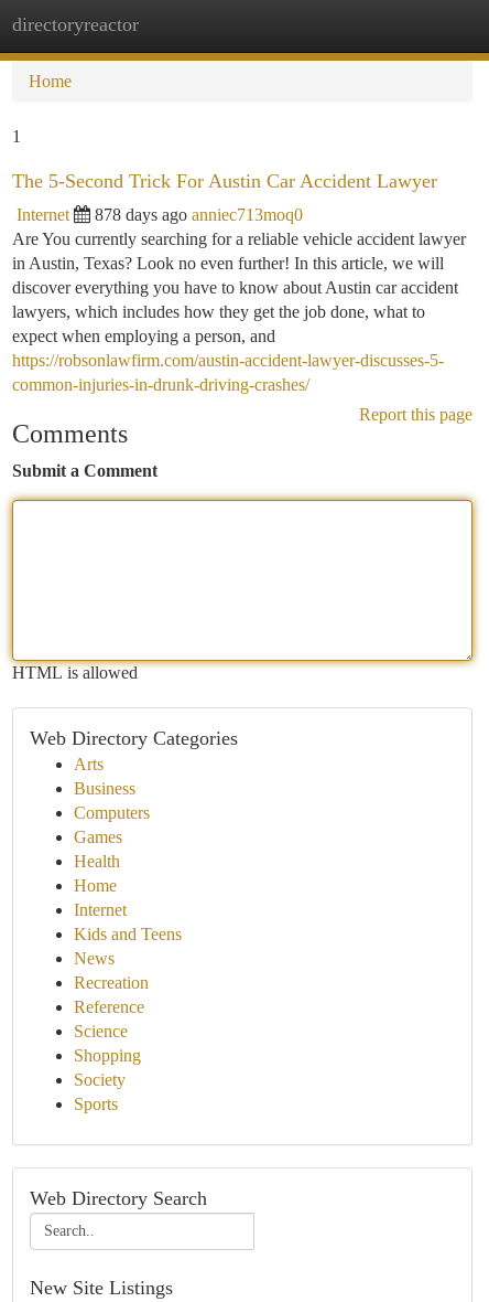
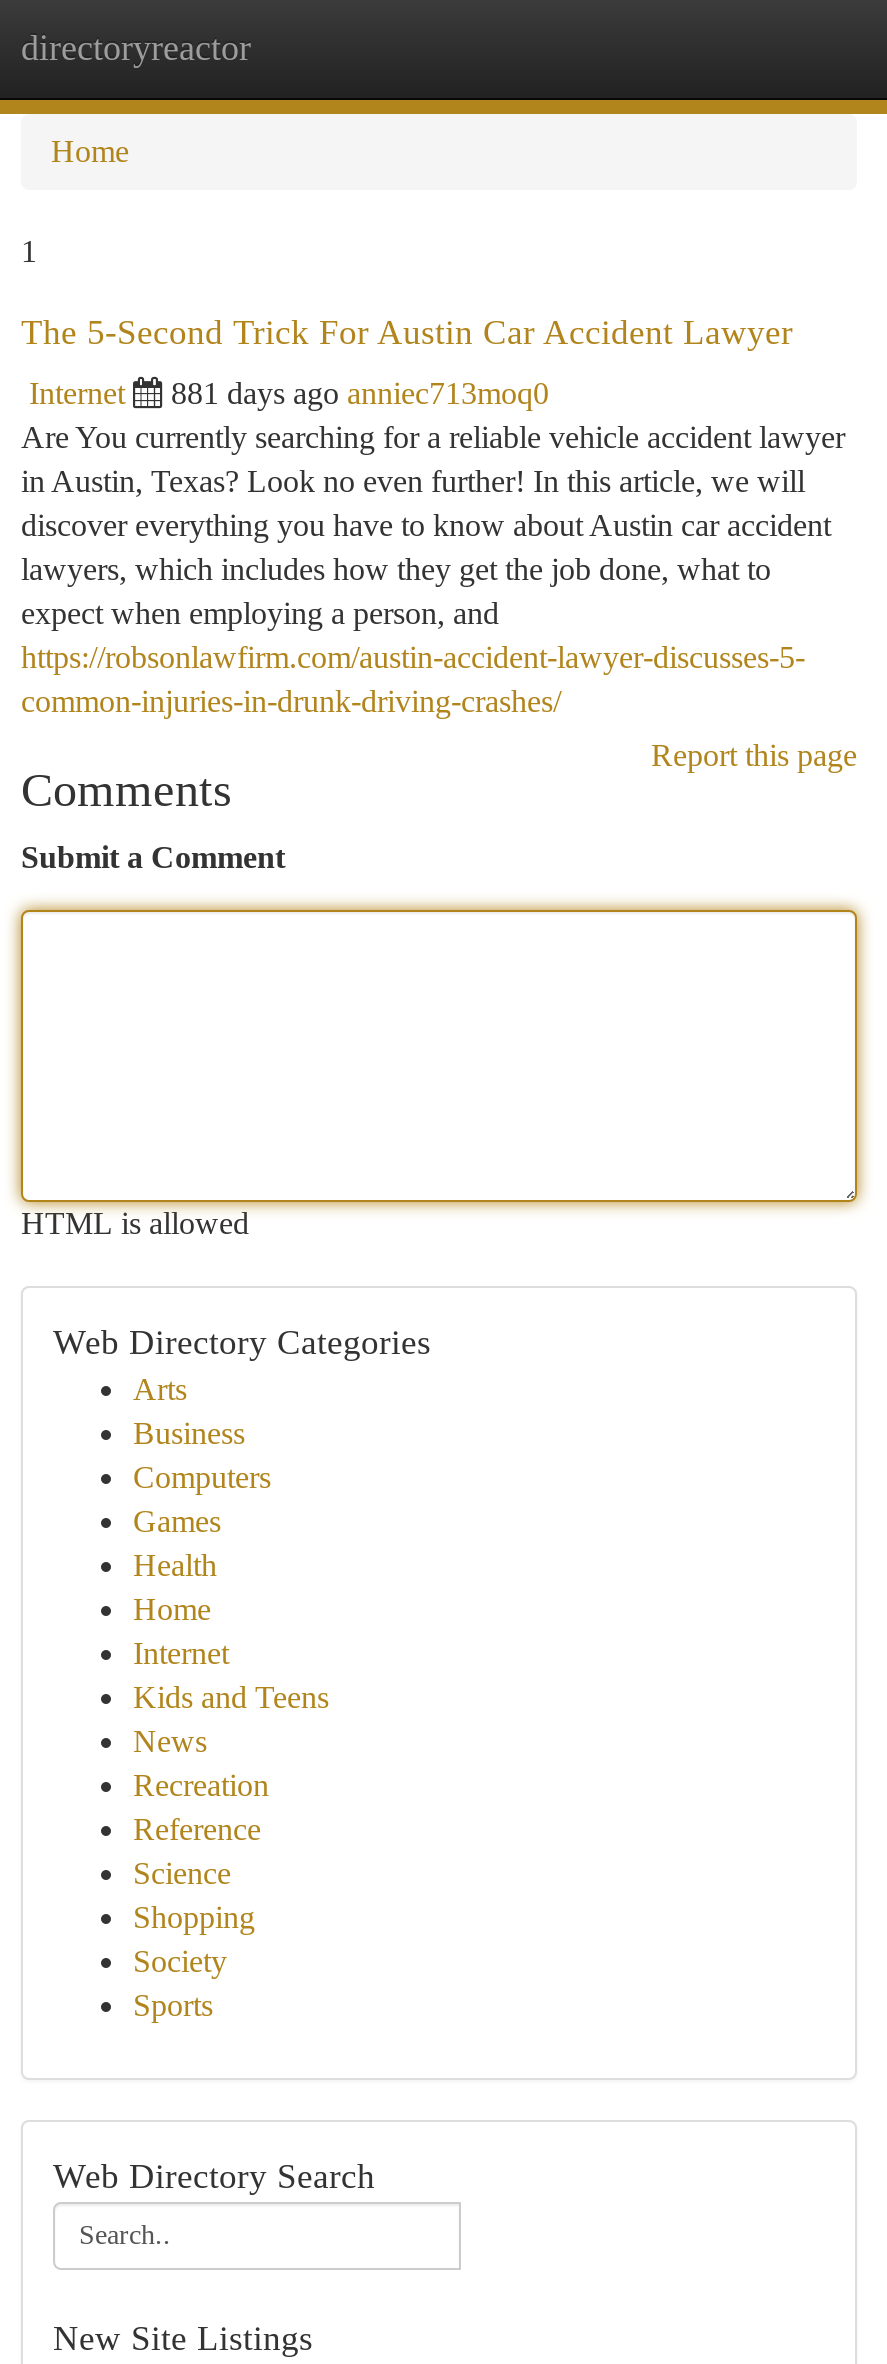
[95,205,303,224] 878 days ago anniec713moq0 -> [171,376,549,410] 881 days ago anniec713moq0

